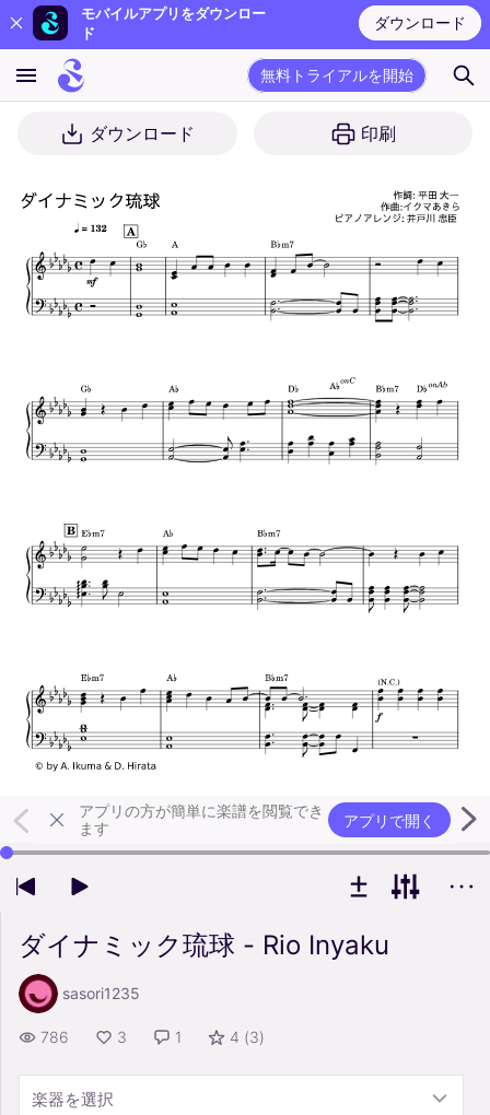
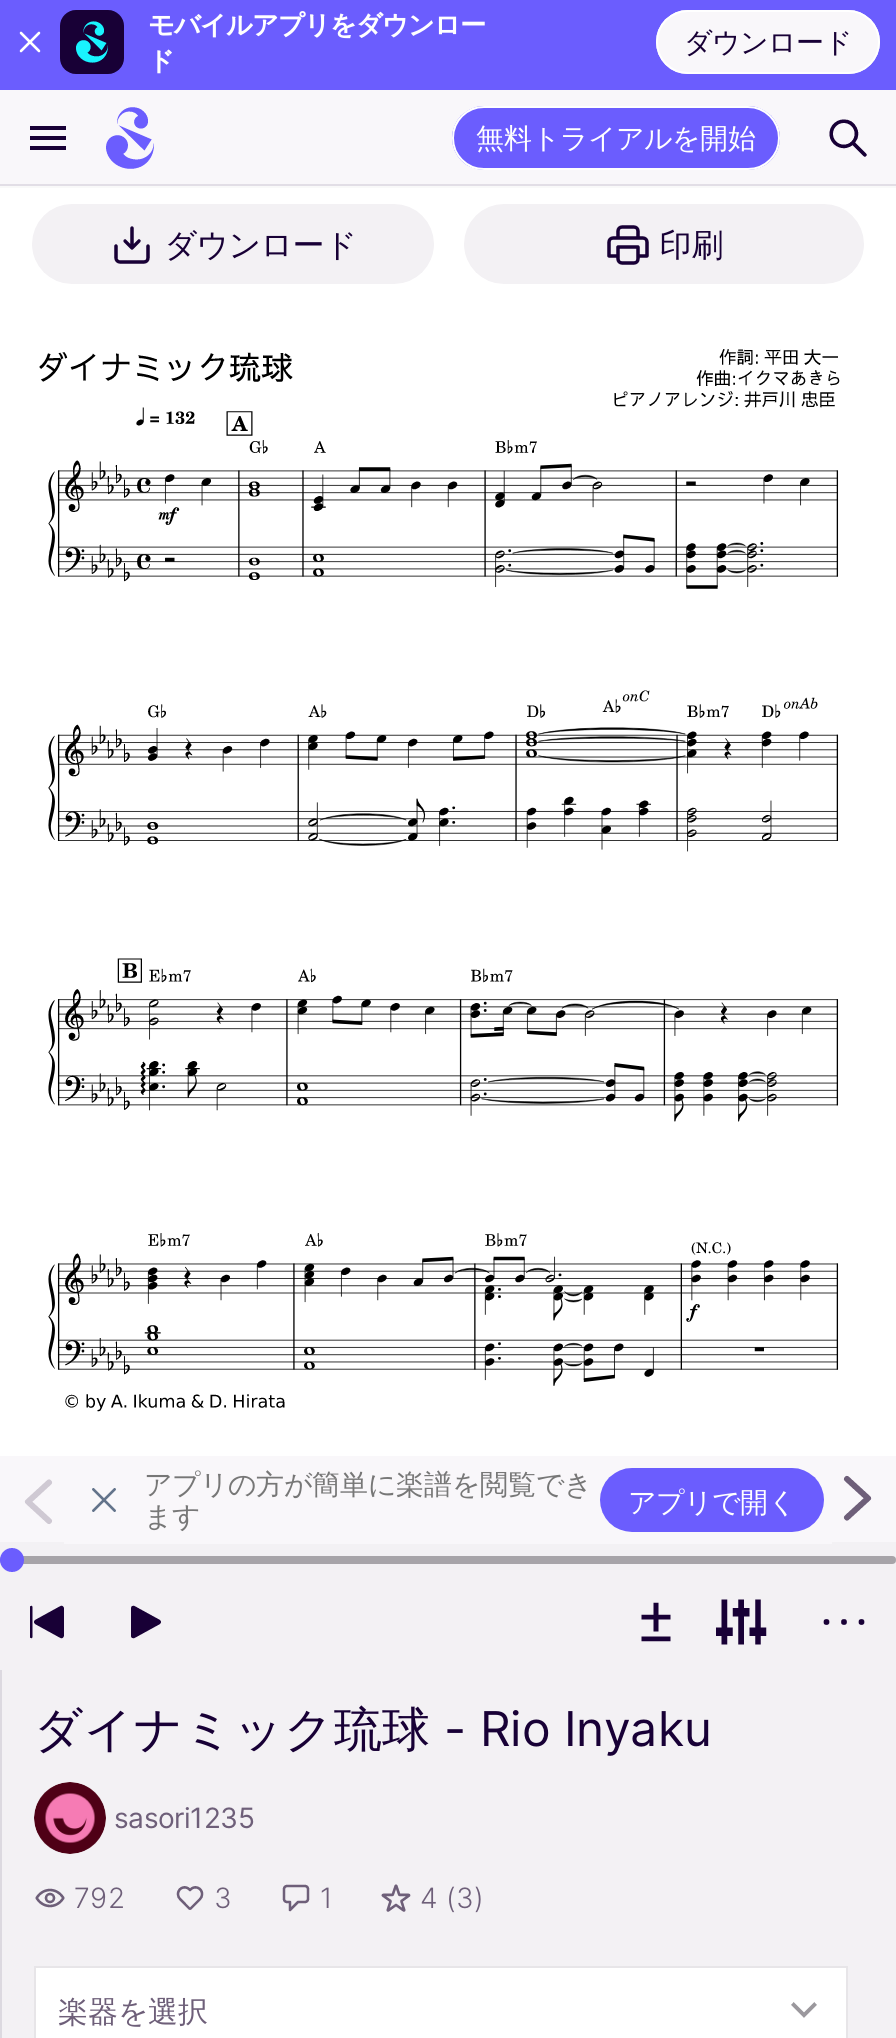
[40,1027,69,1046] 786 -> [74,1879,126,1913] 792

